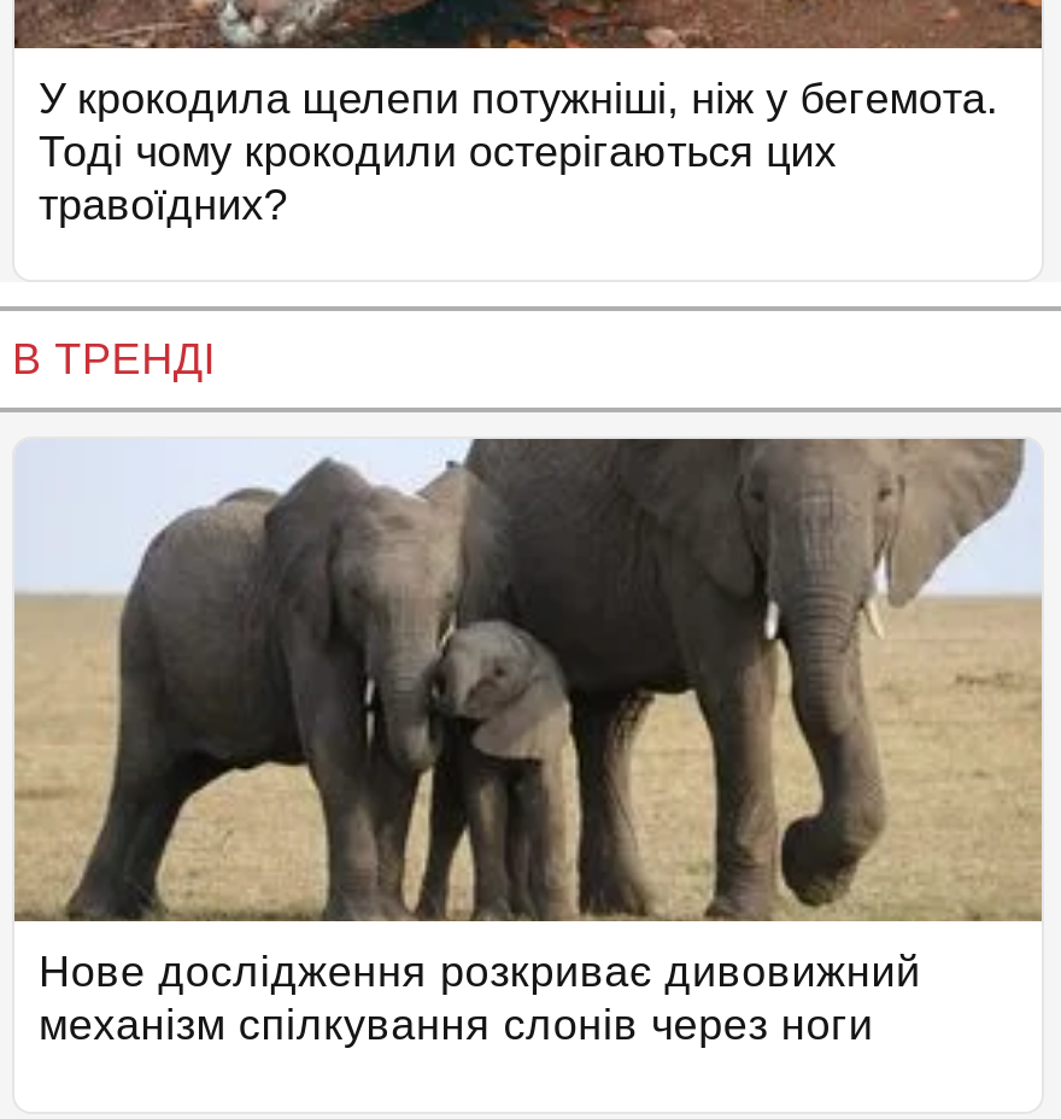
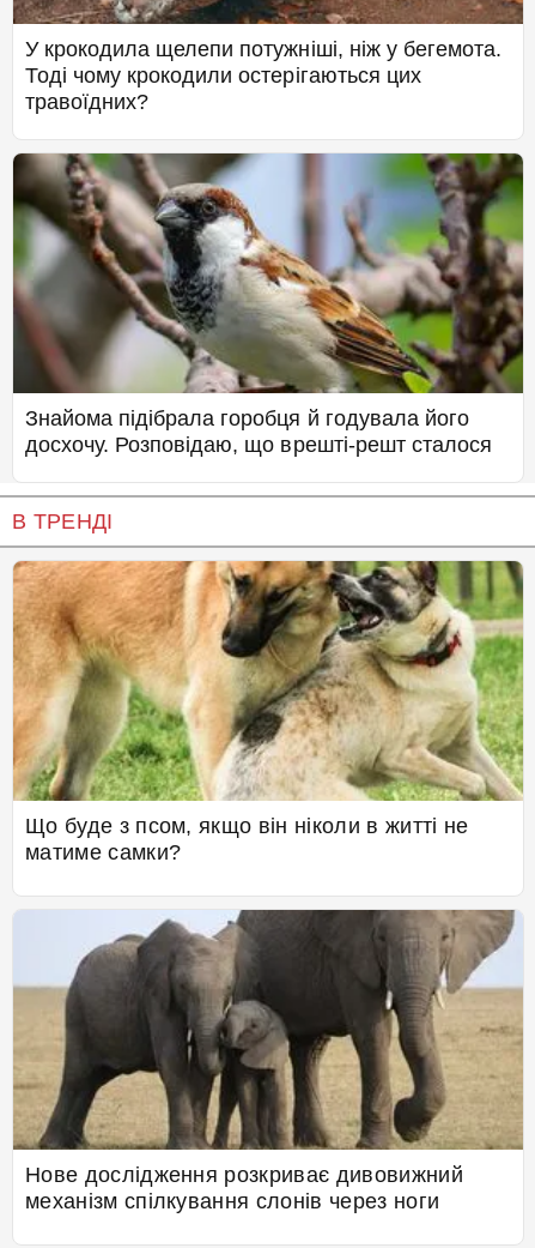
none -> [13,152,524,457] [image] | Знайома підібрала горобця й годувала його | досхочу. Розповідаю, що врешті-решт сталося
none -> [12,560,524,864] [image] | Що буде з псом, якщо він ніколи в житті не | матиме самки?

